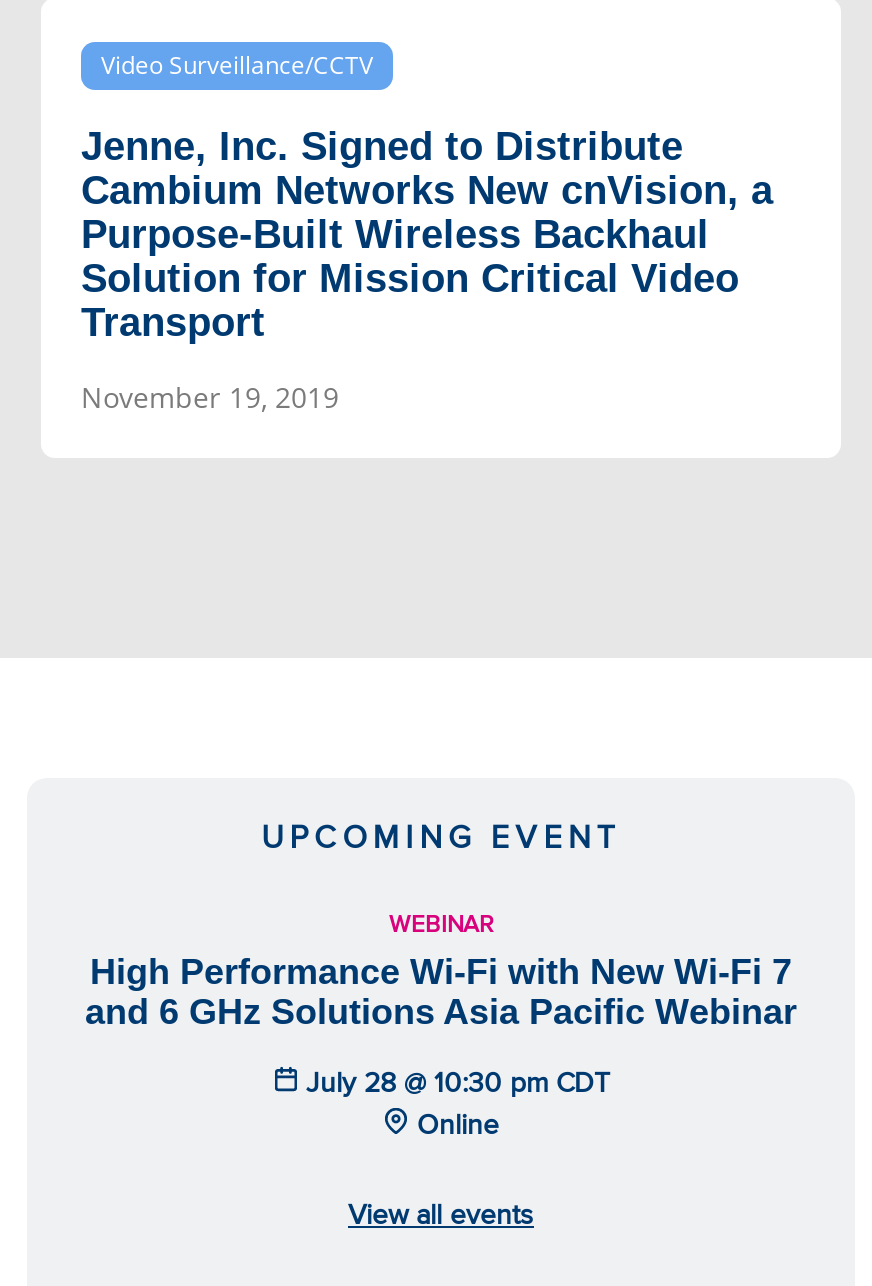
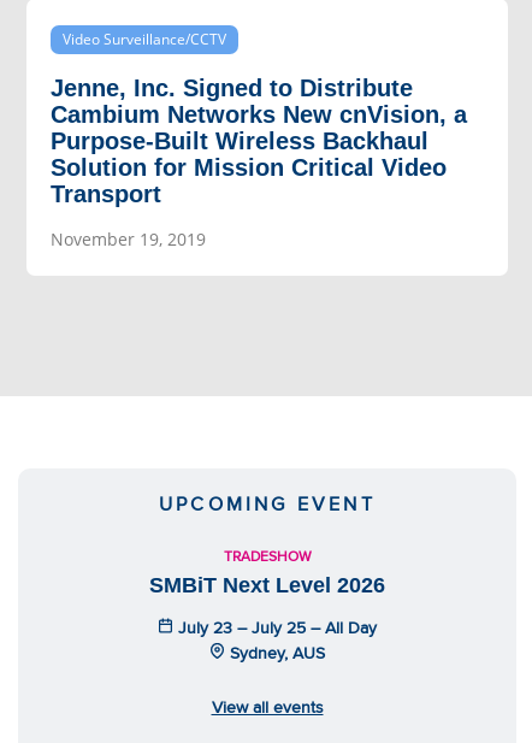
[85,907,797,1033] WEBINAR | High Performance Wi-Fi with New Wi-Fi 7 | and 6 GHz Solutions Asia Pacific Webinar -> [149,546,385,598] TRADESHOW | SMBiT Next Level 2026
[298,1063,610,1145] July 28 @ 10:30 pm CDT | Online -> [173,616,377,665] July 23 – July 25 – All Day | Sydney, AUS

